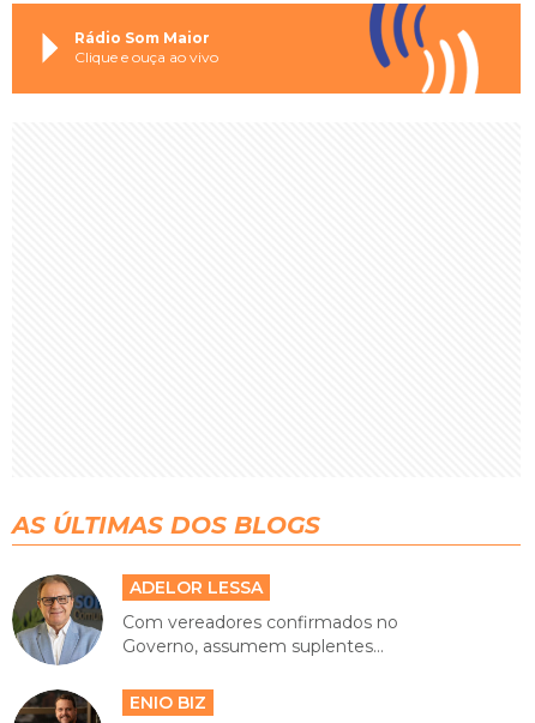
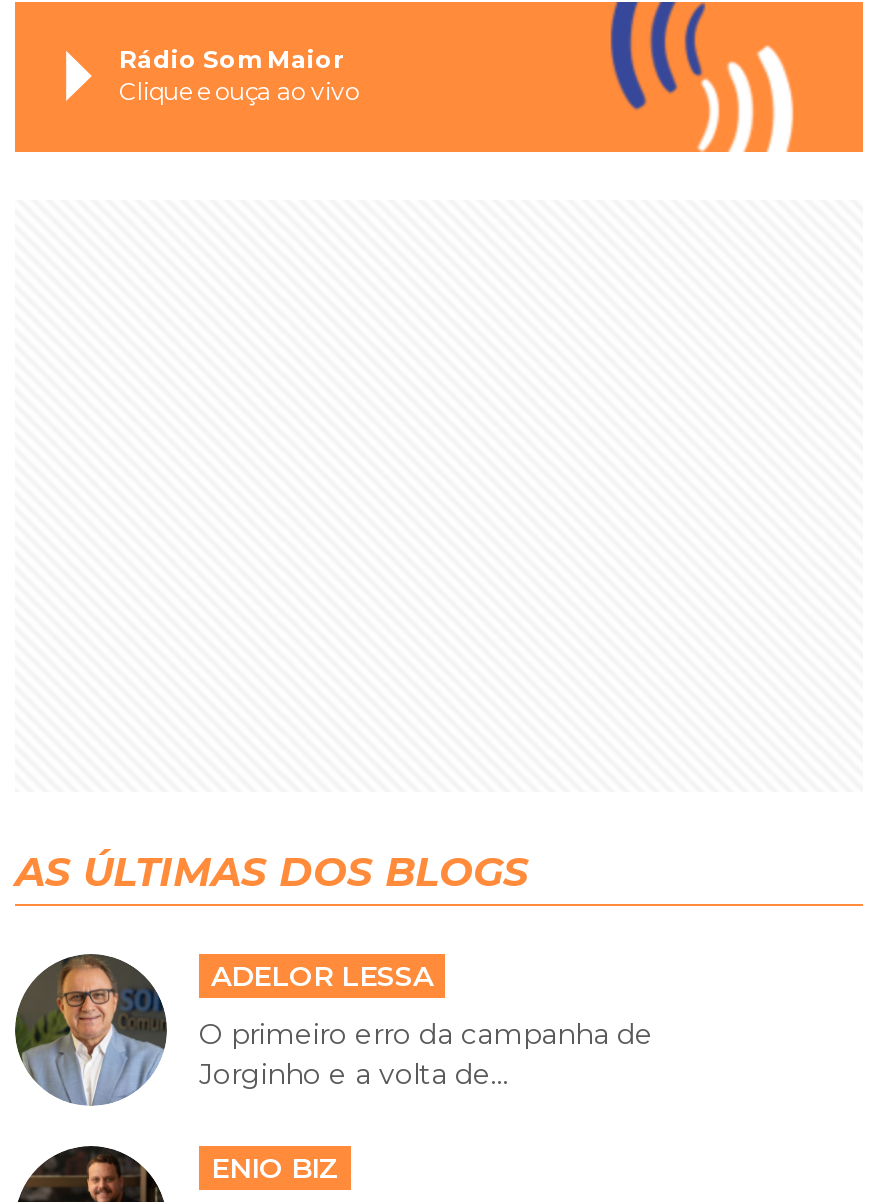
[122,611,398,657] Com vereadores confirmados no | Governo, assumem suplentes... -> [199,1015,653,1091] O primeiro erro da campanha de | Jorginho e a volta de...

